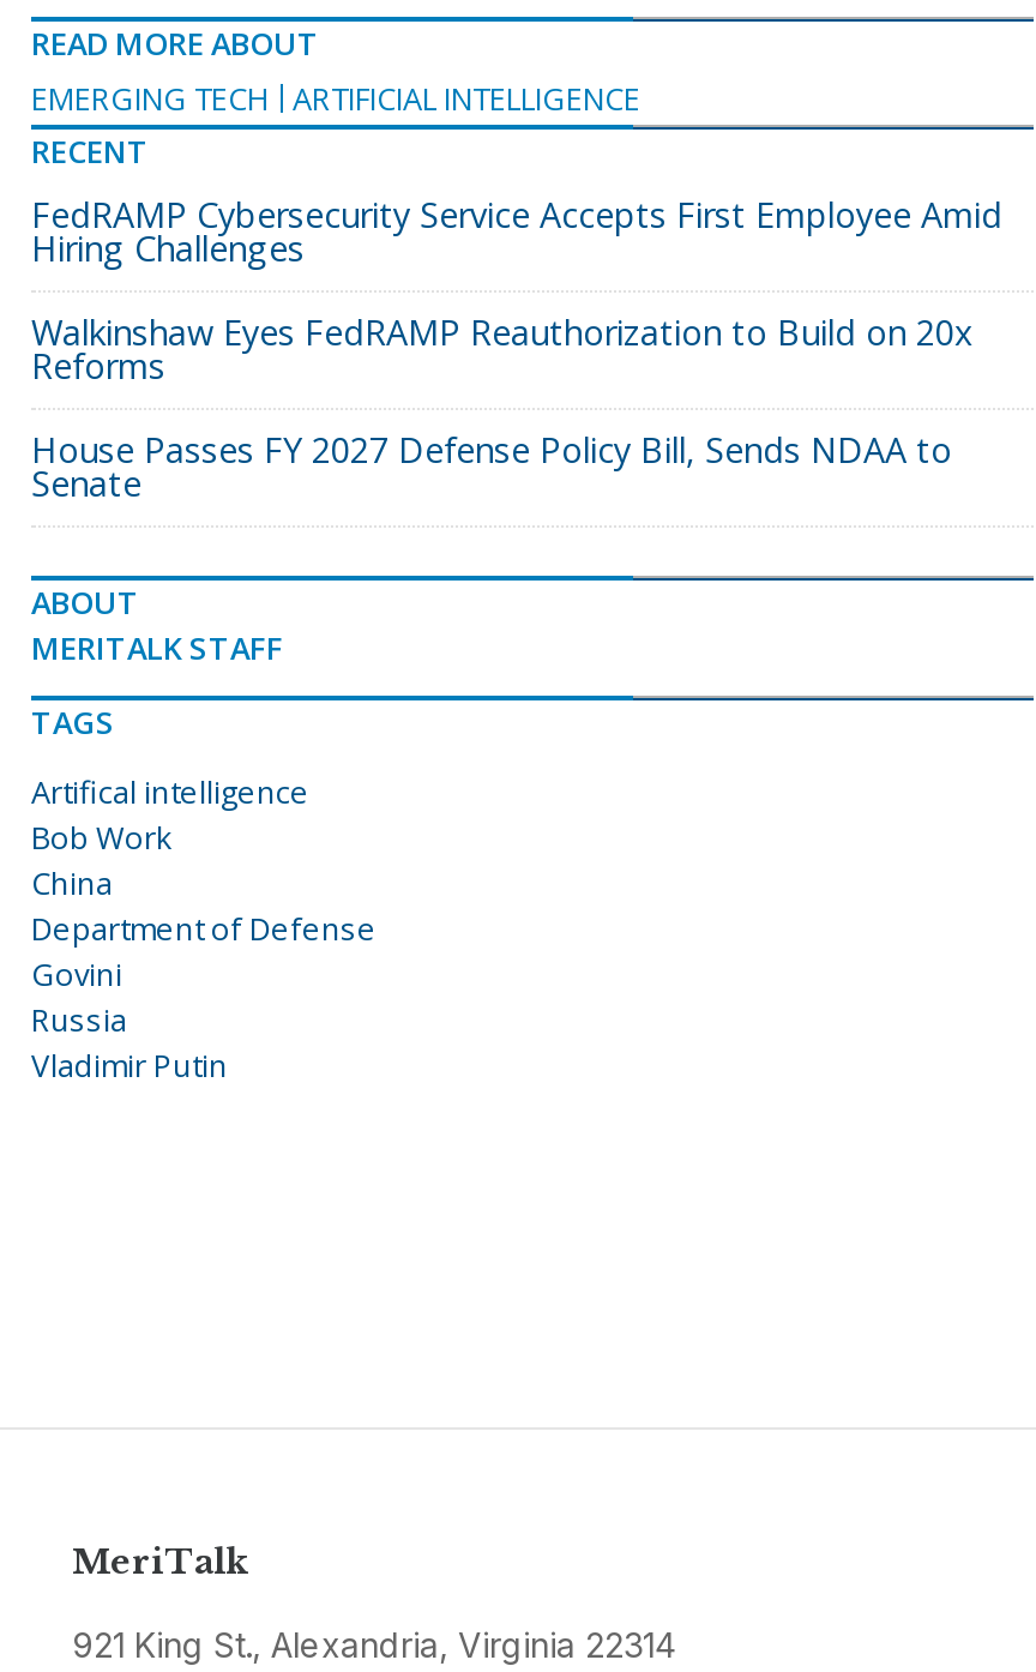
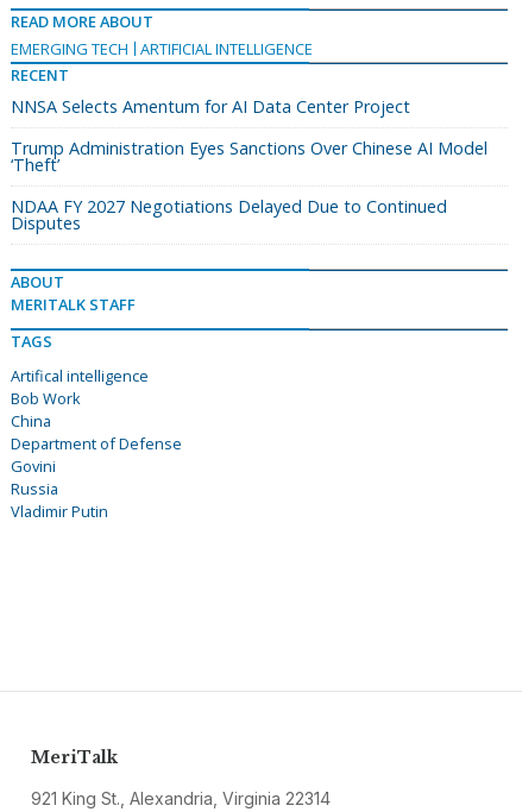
[31,192,1002,271] FedRAMP Cybersecurity Service Accepts First Employee Amid | Hiring Challenges -> [11,95,410,118] NNSA Selects Amentum for AI Data Center Project
[31,310,974,389] Walkinshaw Eyes FedRAMP Reauthorization to Build on 20x | Reforms -> [11,137,488,176] Trump Administration Eyes Sanctions Over Chinese AI Model | ‘Theft’
[31,427,952,506] House Passes FY 2027 Defense Policy Bill, Sends NDAA to | Senate -> [11,195,447,234] NDAA FY 2027 Negotiations Delayed Due to Continued | Disputes

